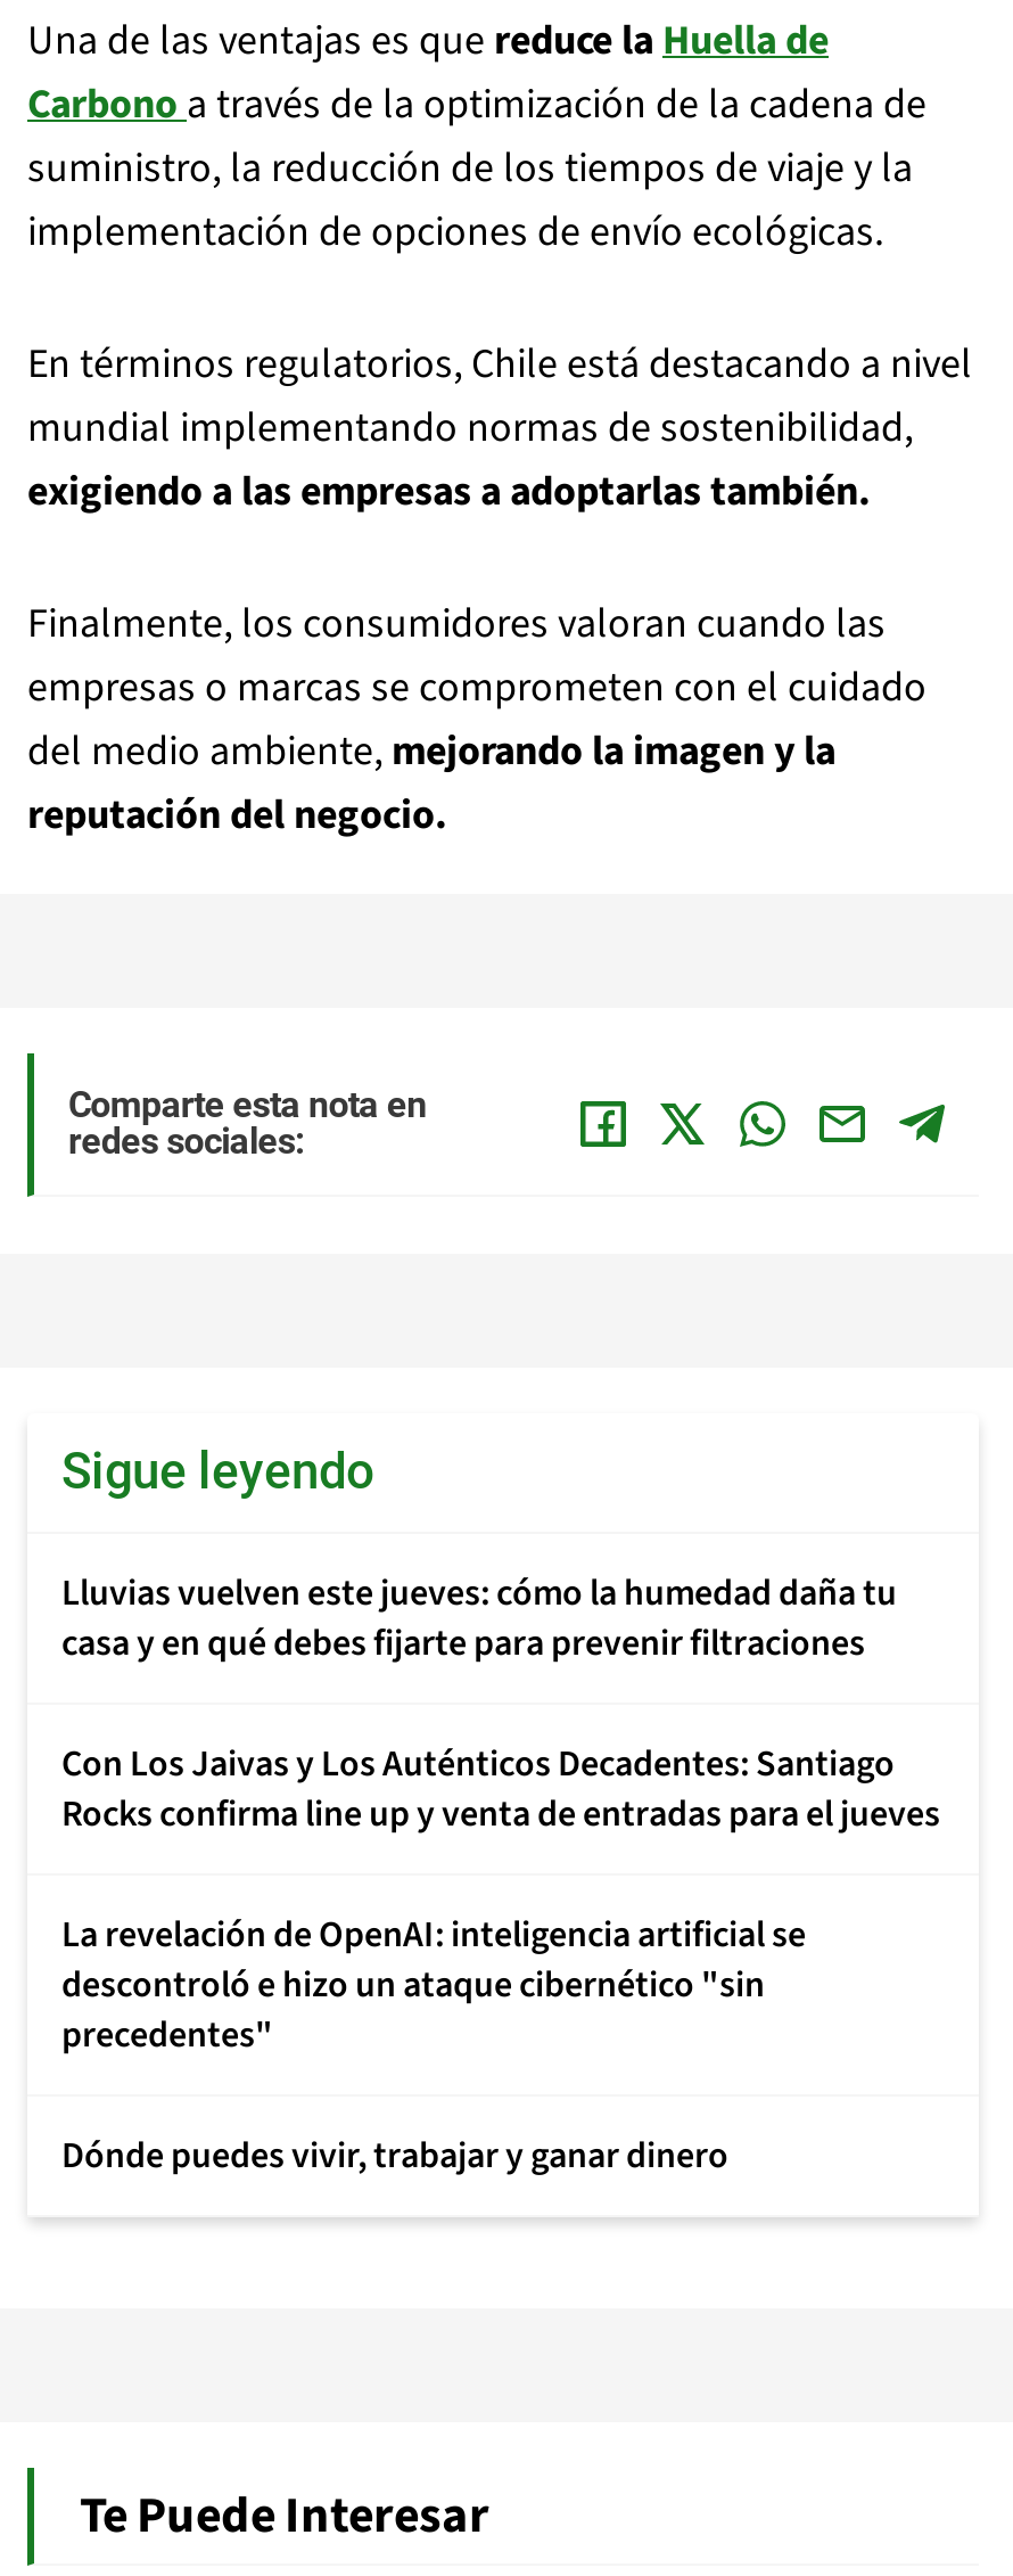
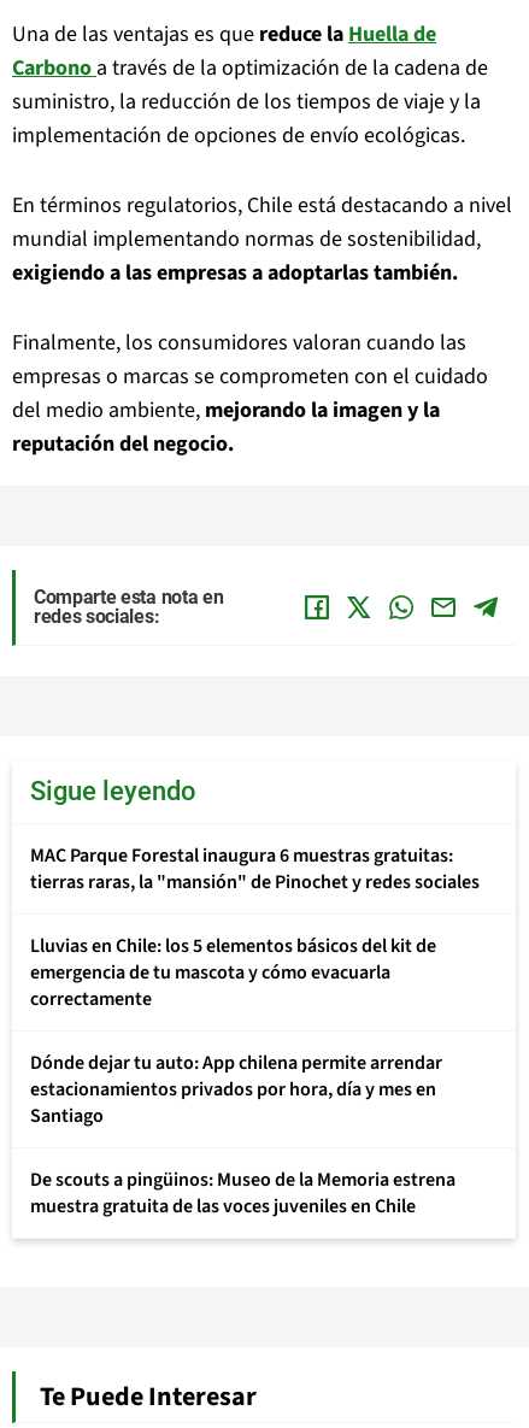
[61,1568,897,1668] Lluvias vuelven este jueves: cómo la humedad daña tu | casa y en qué debes fijarte para prevenir filtraciones -> [30,842,480,895] MAC Parque Forestal inaugura 6 muestras gratuitas: | tierras raras, la "mansión" de Pinochet y redes sociales
[61,1739,940,1839] Con Los Jaivas y Los Auténticos Decadentes: Santiago | Rocks confirma line up y venta de entradas para el jueves -> [30,933,436,1012] Lluvias en Chile: los 5 elementos básicos del kit de | emergencia de tu mascota y cómo evacuarla | correctamente
[61,1910,806,2060] La revelación de OpenAI: inteligencia artificial se | descontroló e hizo un ataque cibernético "sin | precedentes" -> [30,1050,442,1129] Dónde dejar tu auto: App chilena permite arrendar | estacionamientos privados por hora, día y mes en | Santiago
[61,2131,728,2181] Dónde puedes vivir, trabajar y ganar dinero -> [30,1167,455,1220] De scouts a pingüinos: Museo de la Memoria estrena | muestra gratuita de las voces juveniles en Chile

